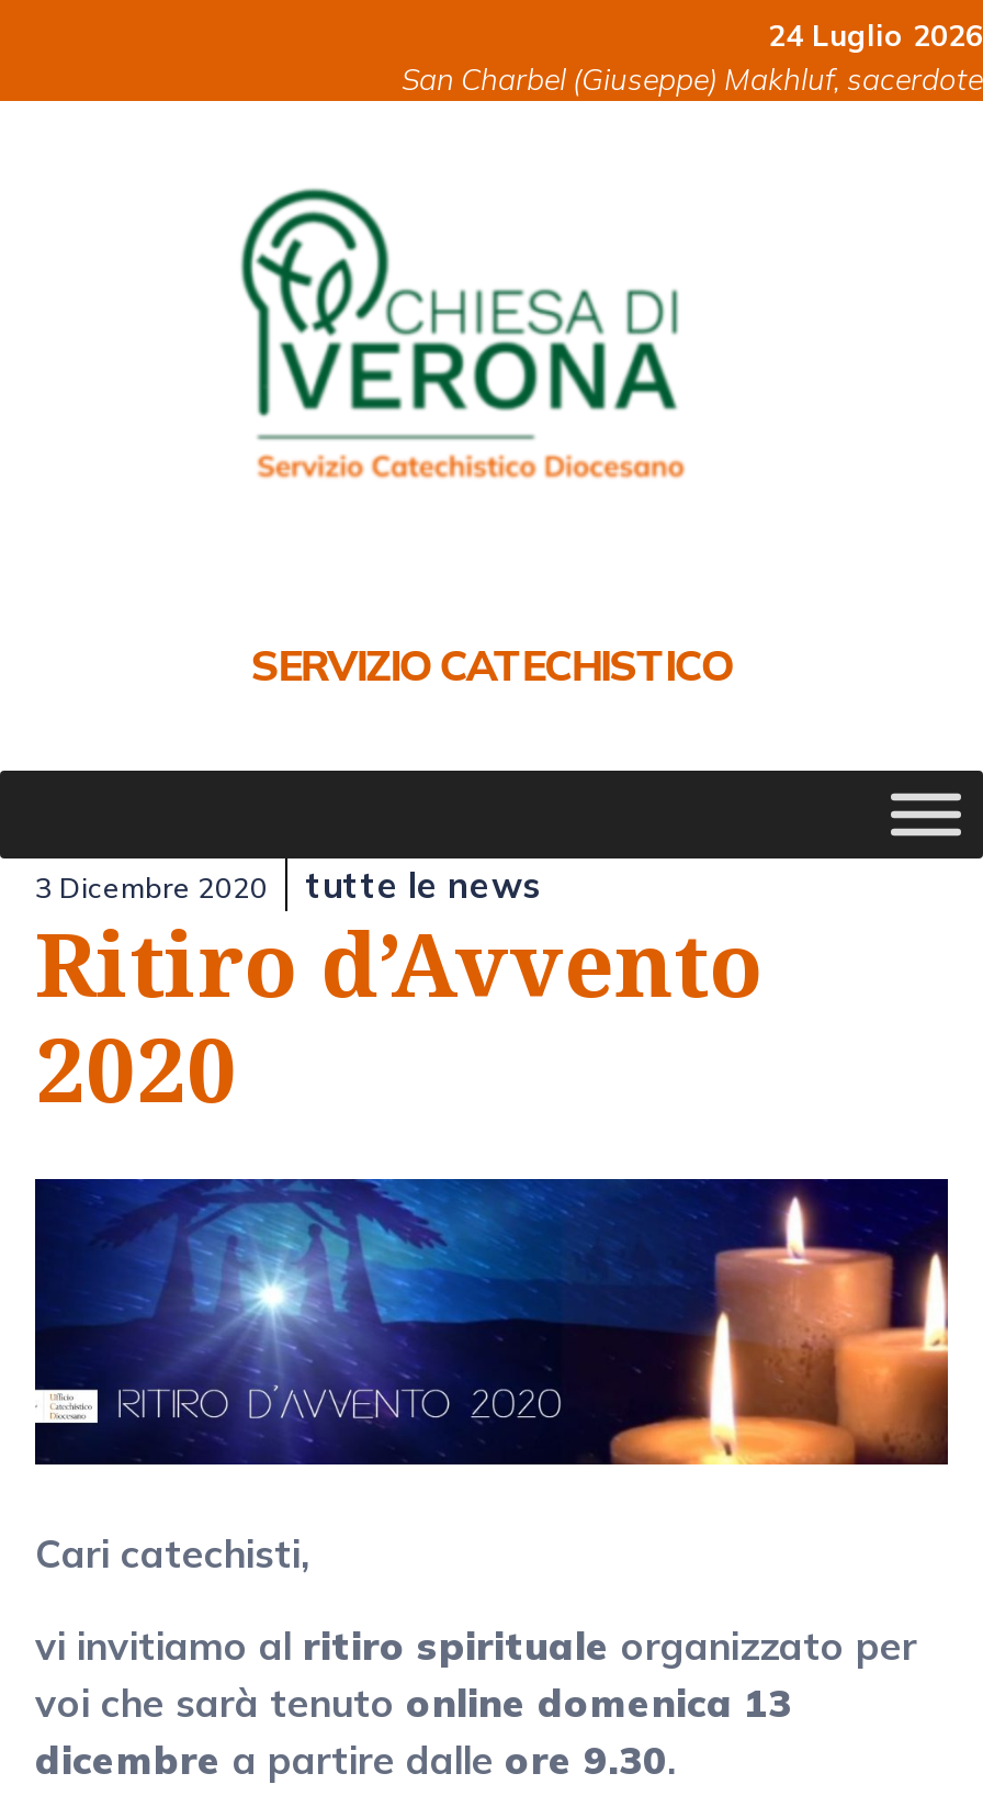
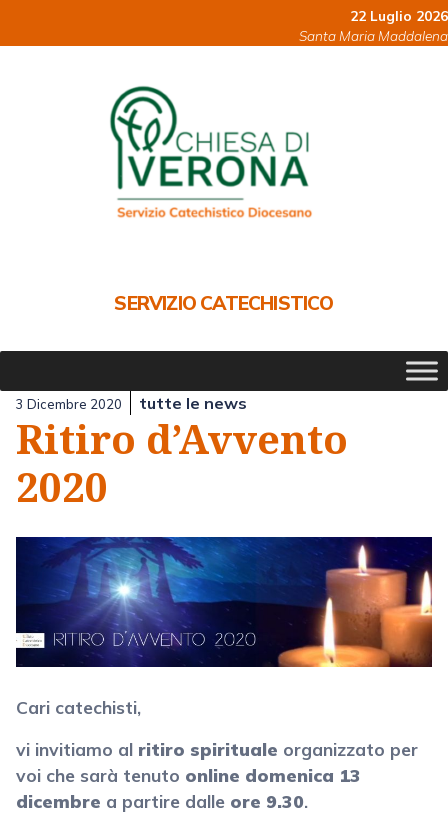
[402,15,983,97] 24 Luglio 2026 | San Charbel (Giuseppe) Makhluf, sacerdote -> [299,7,448,44] 22 Luglio 2026 | Santa Maria Maddalena

